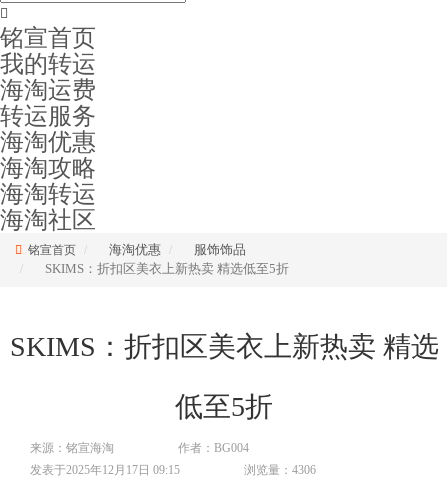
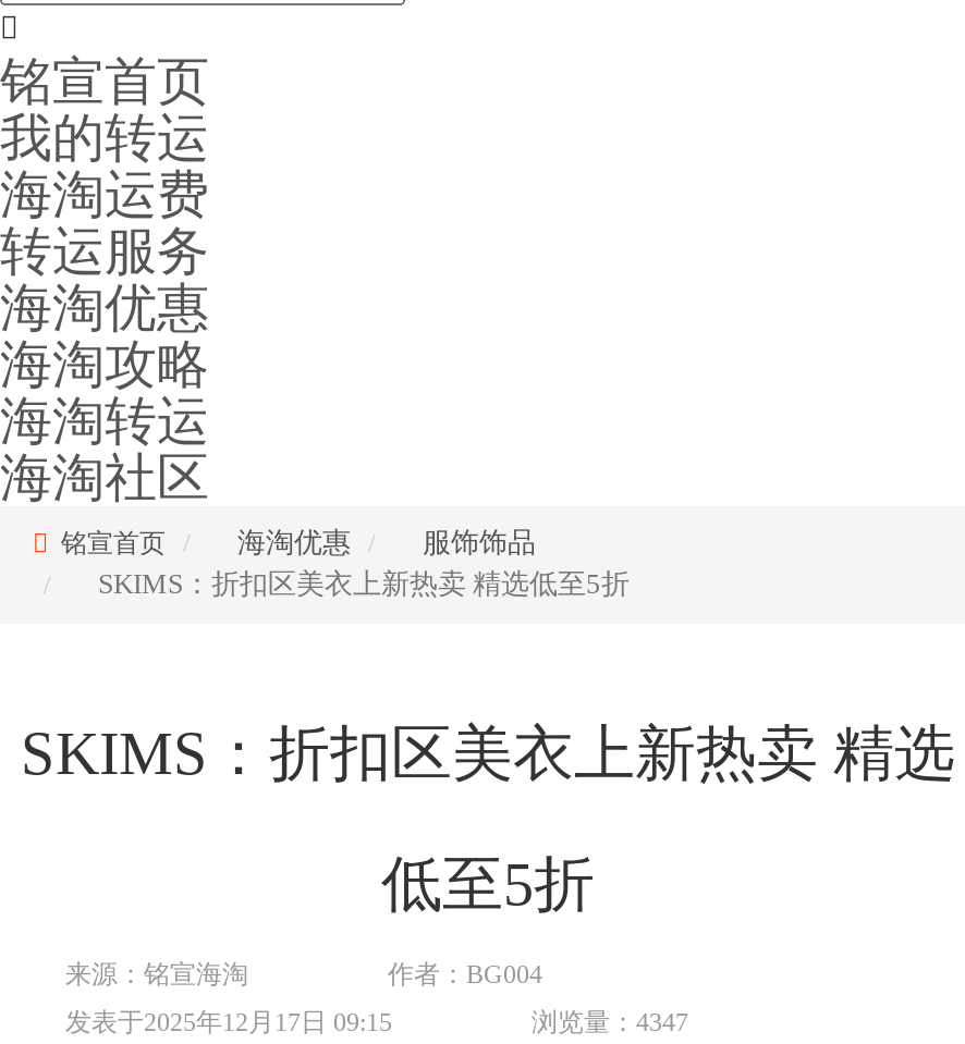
[244,463,316,477] 浏览量：4306 -> [532,1007,688,1037] 浏览量：4347

